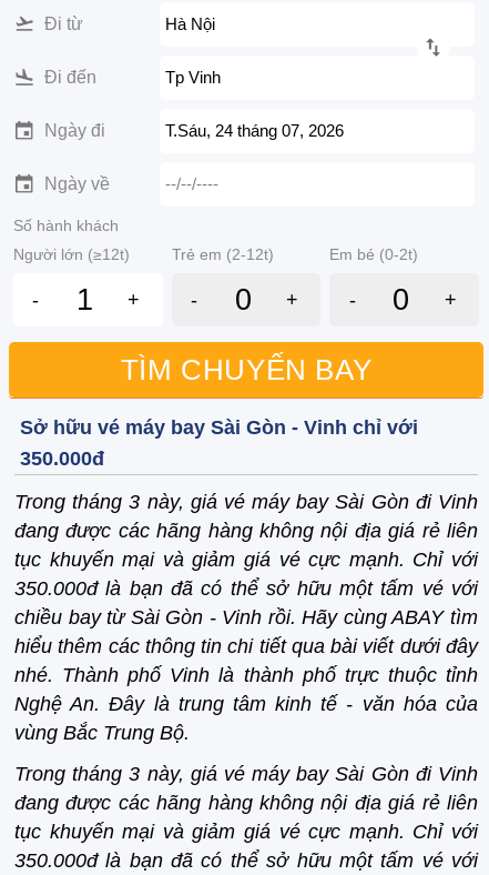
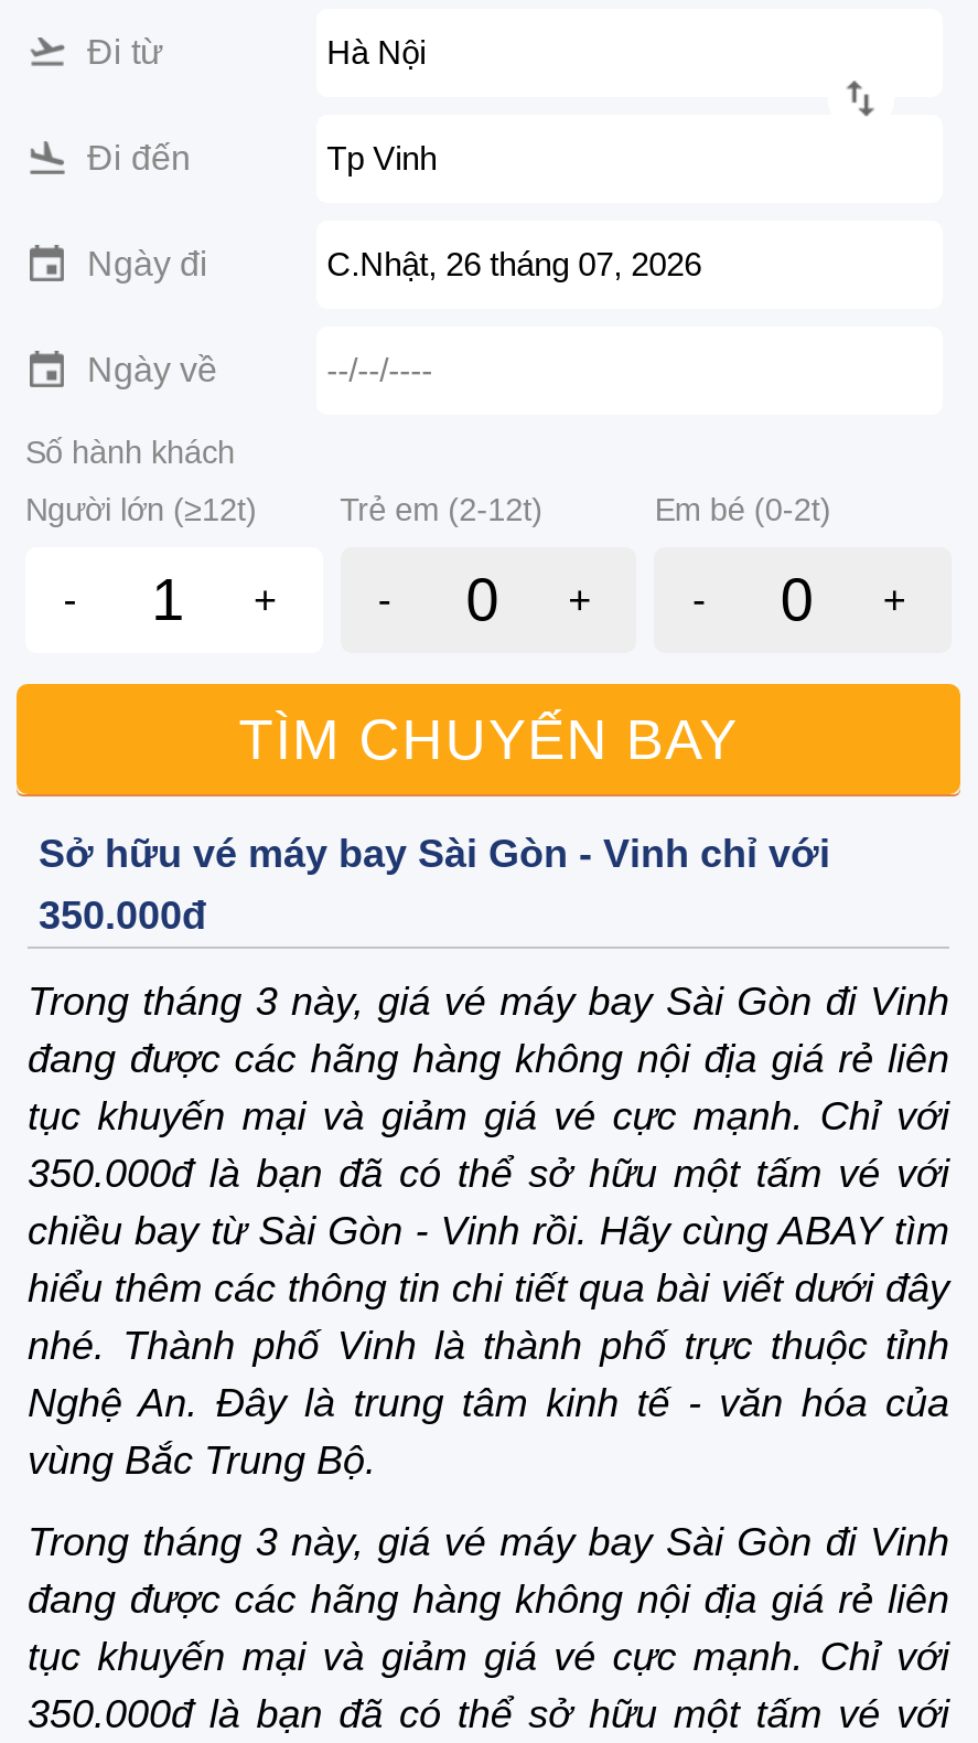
[165,121,343,140] T.Sáu, 24 tháng 07, 2026 -> [327,245,701,282] C.Nhật, 26 tháng 07, 2026

